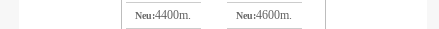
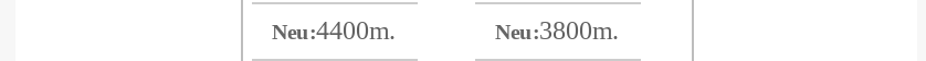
[236,8,292,22] Neu:4600m. -> [495,16,619,47] Neu:3800m.

